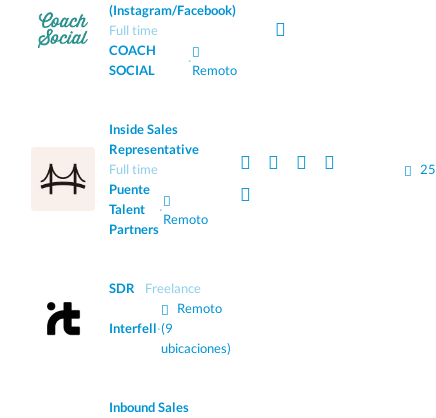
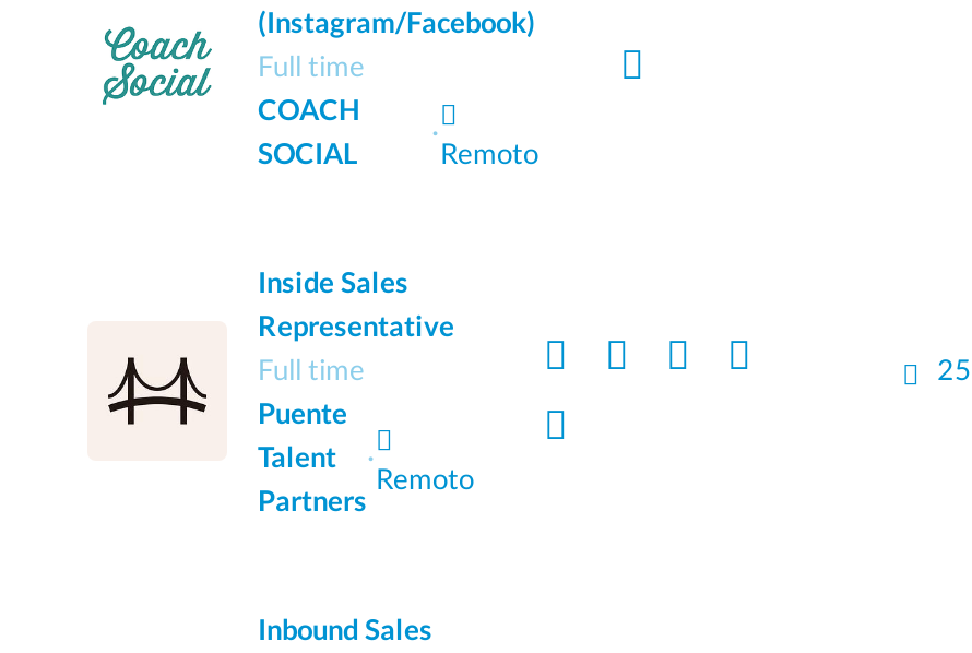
[46,280,201,337] [image] | SDR | Freelance | Interfell · -> none
[161,300,231,356] Remoto | (9 | ubicaciones) -> none

